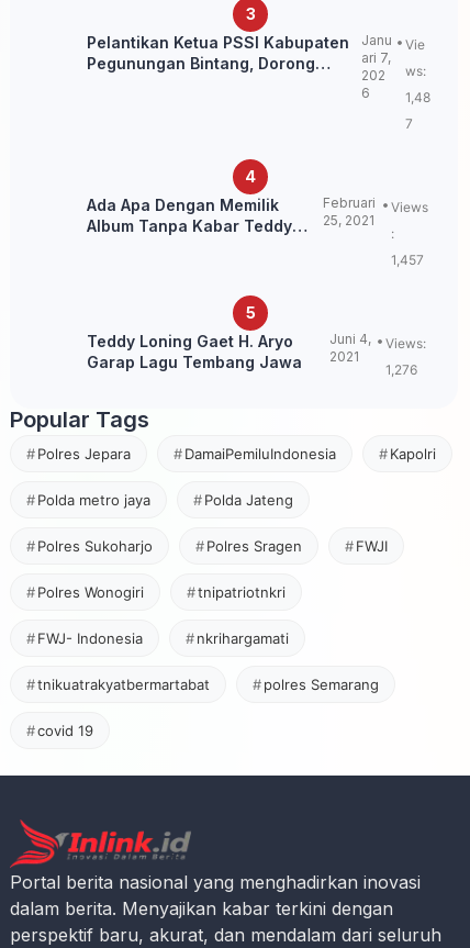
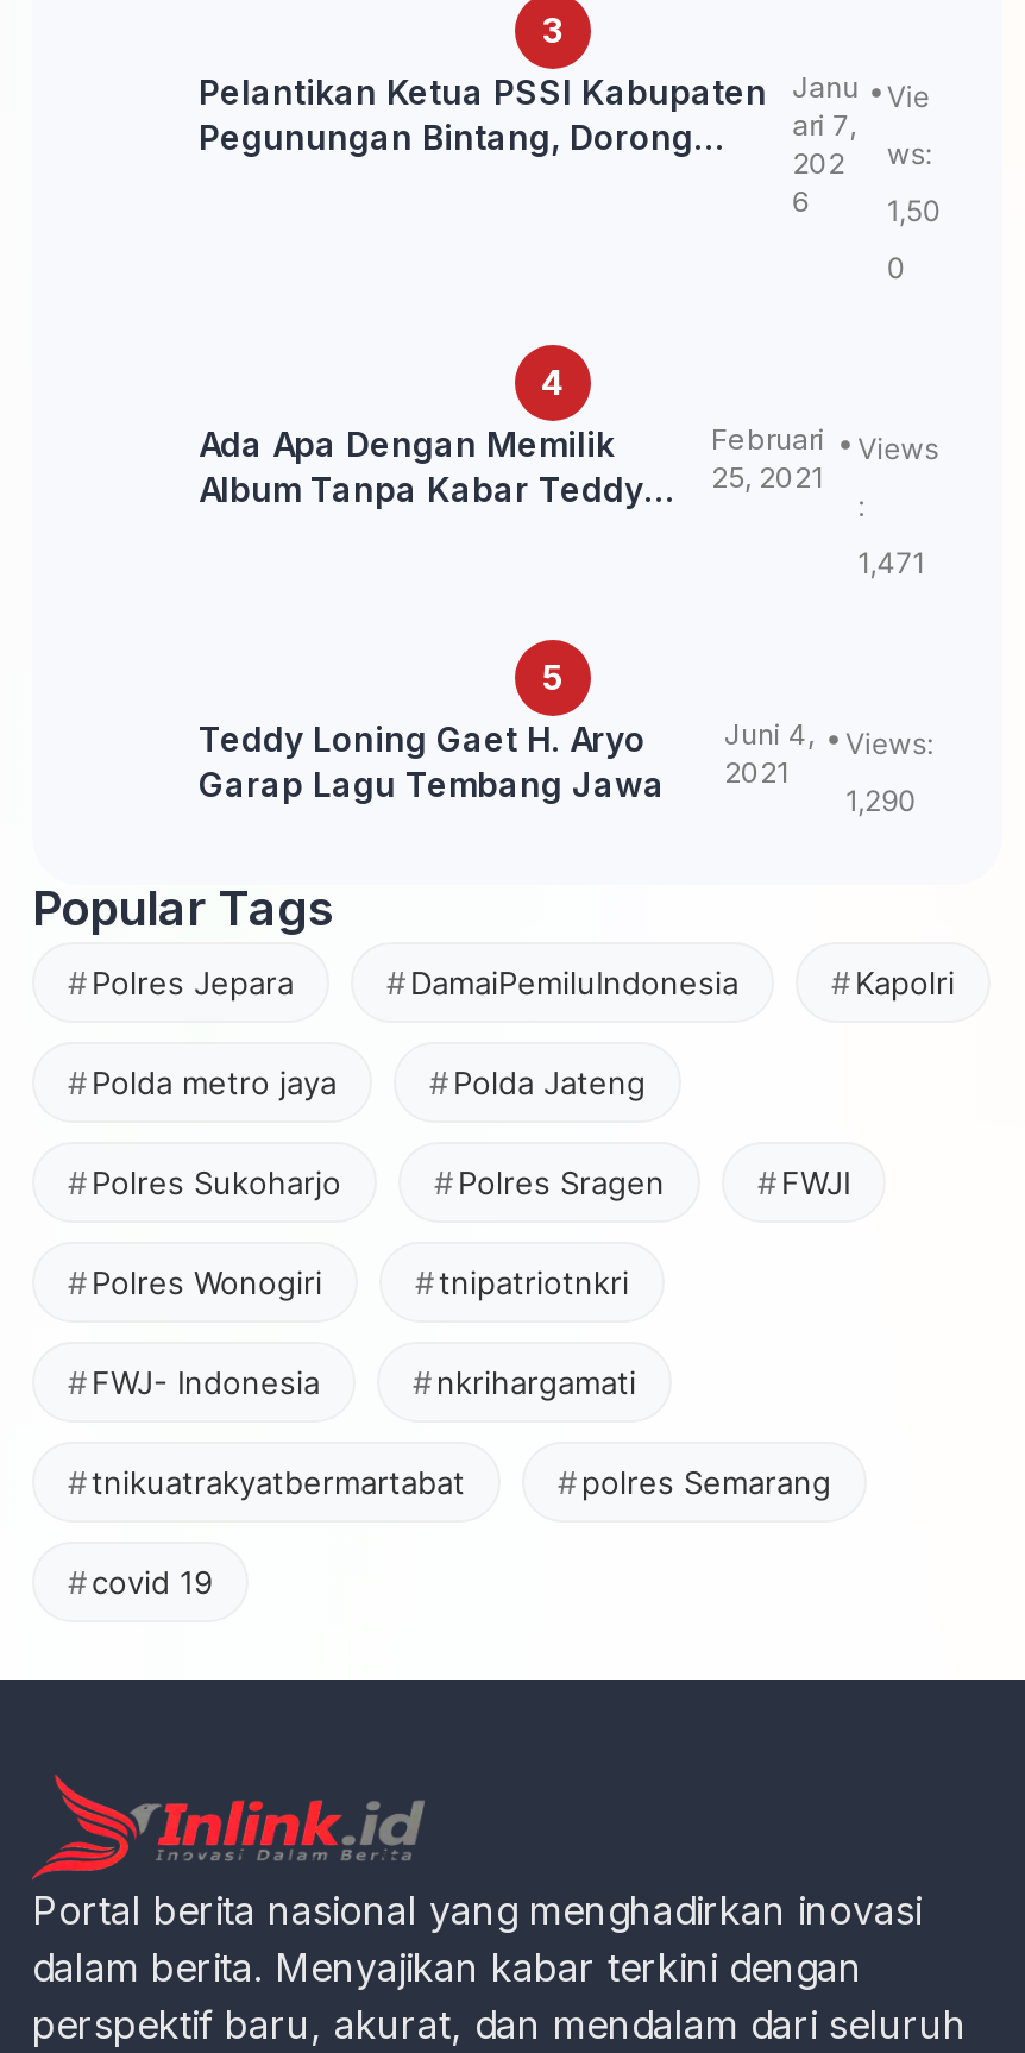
[405,89,430,105] 1,48 -> [887,193,942,228] 1,50
[405,115,413,132] 7 -> [887,250,906,285] 0
[390,252,423,268] 1,457 -> [858,545,927,580] 1,471
[386,361,418,378] 1,276 -> [845,783,917,818] 1,290

